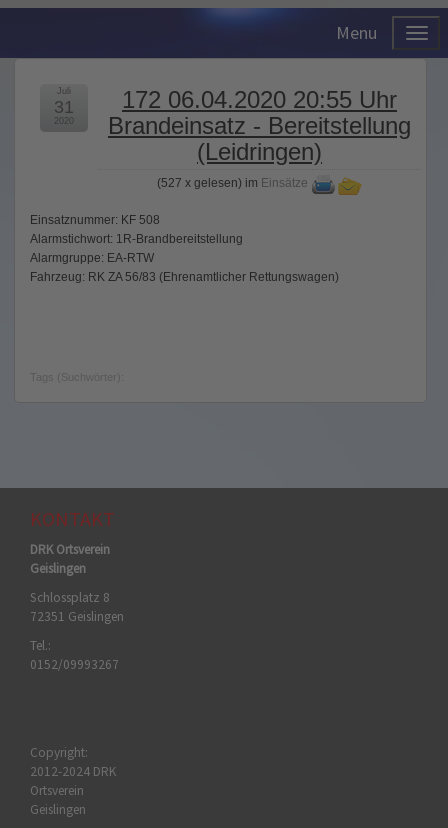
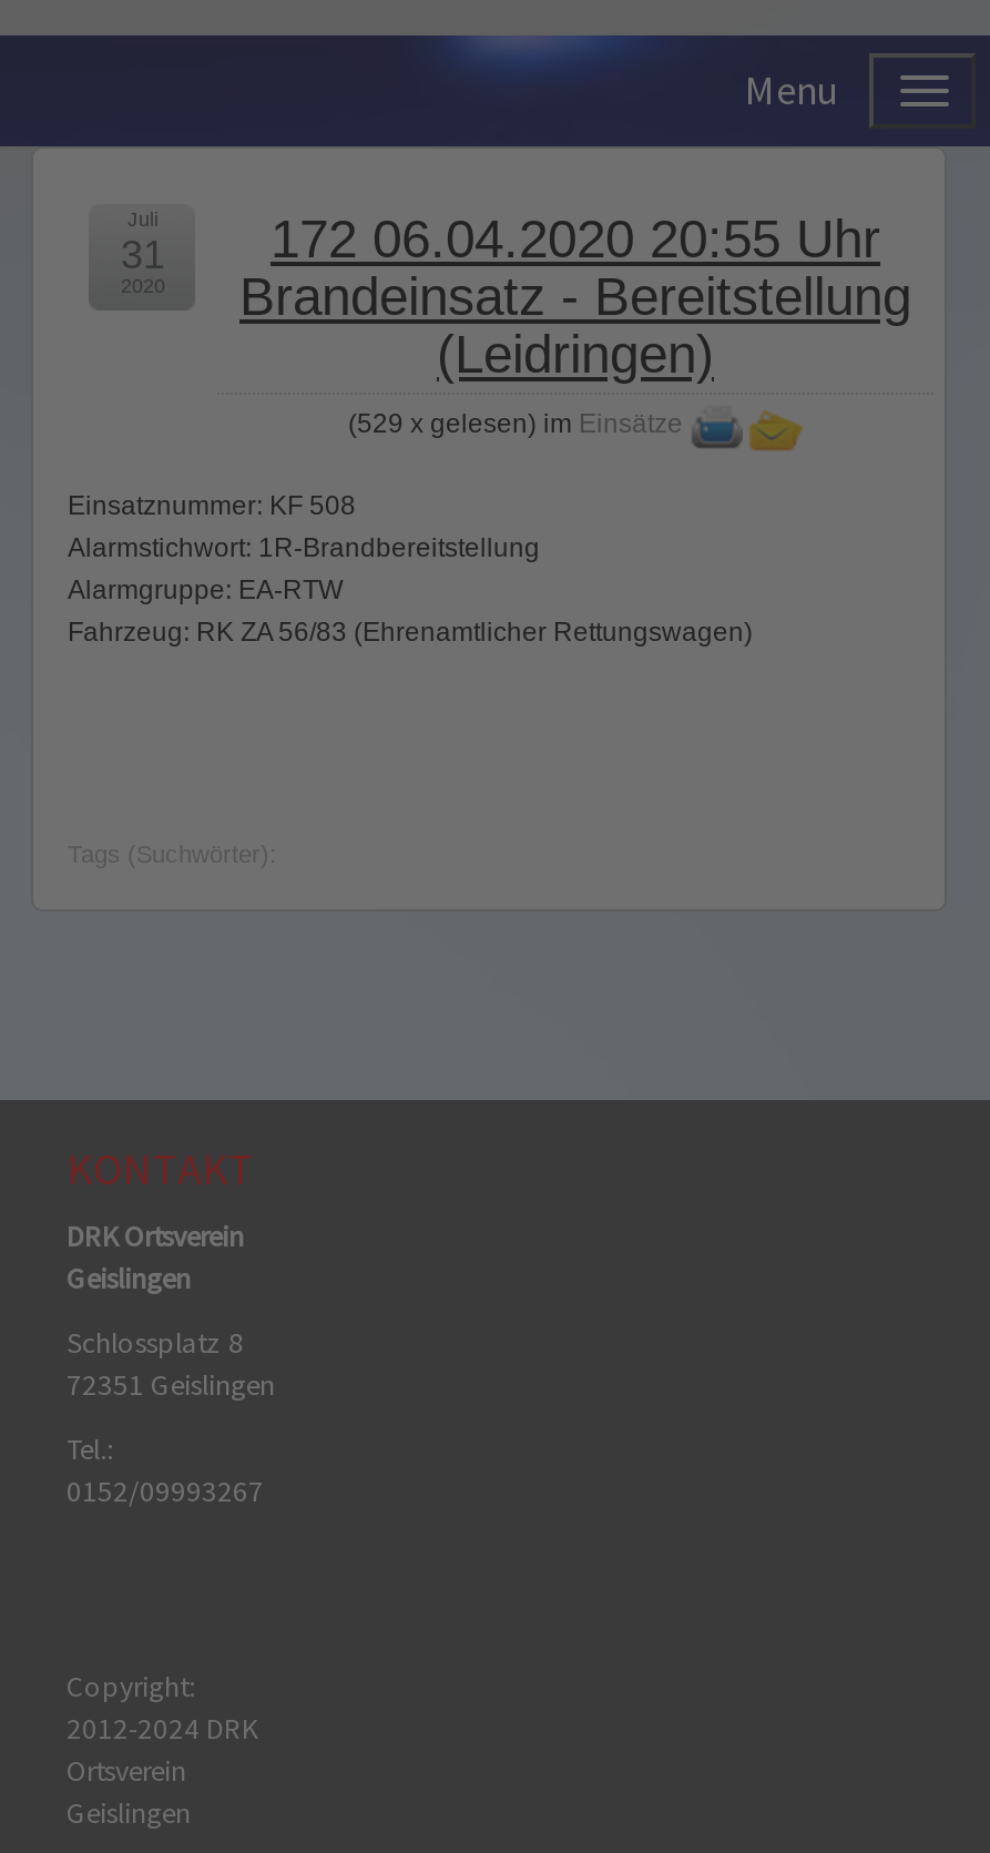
[157,176,308,190] (527 x gelesen) im Einsätze -> [348,407,683,438] (529 x gelesen) im Einsätze

